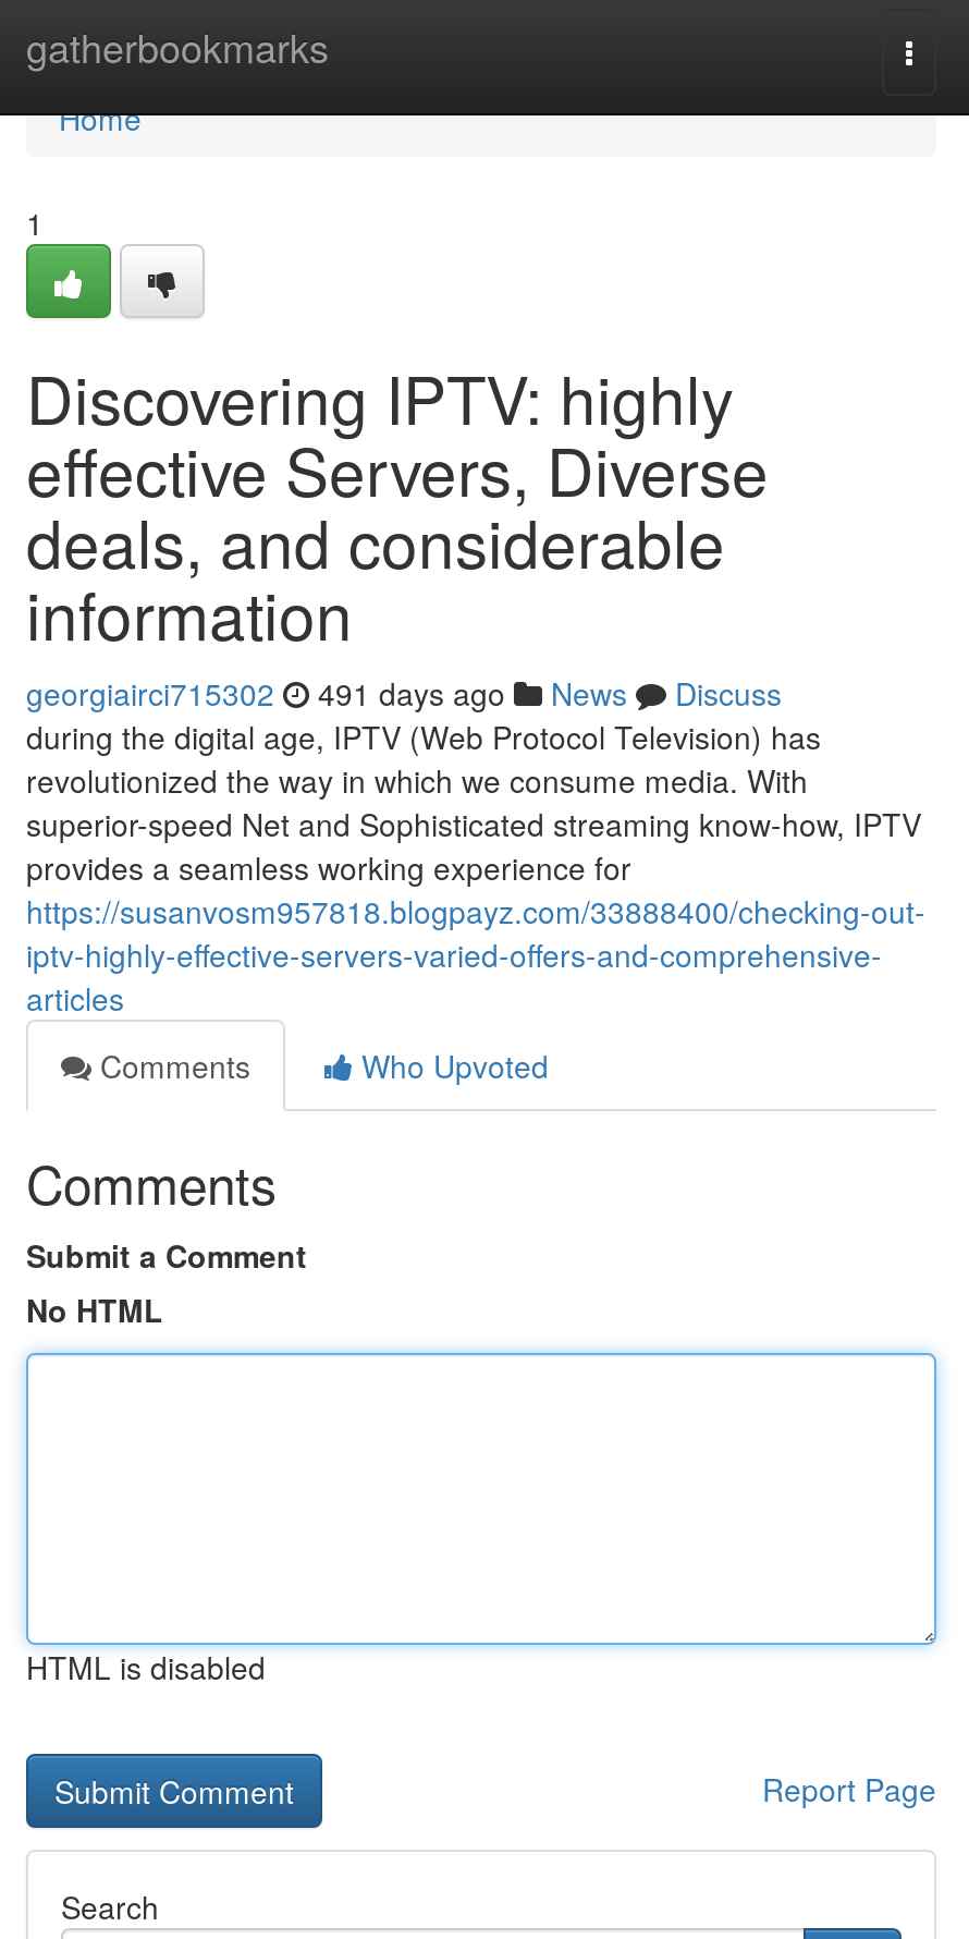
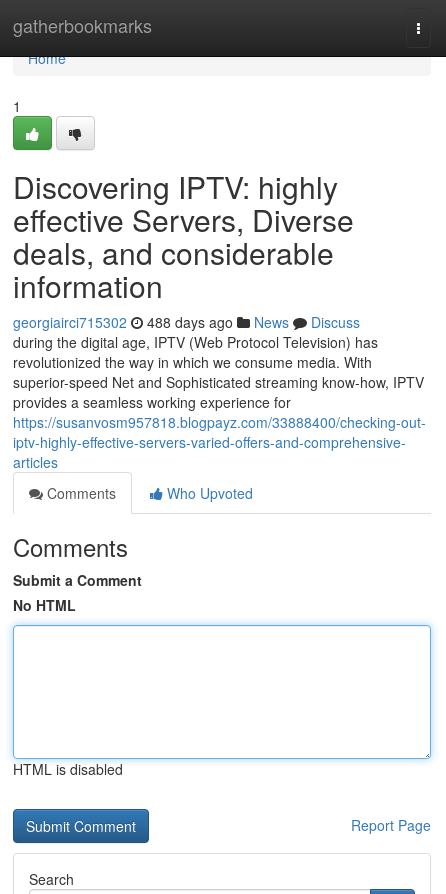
[26,671,782,715] georgiairci715302 491 days ago News Discuss -> [13,312,360,332] georgiairci715302 488 days ago News Discuss

